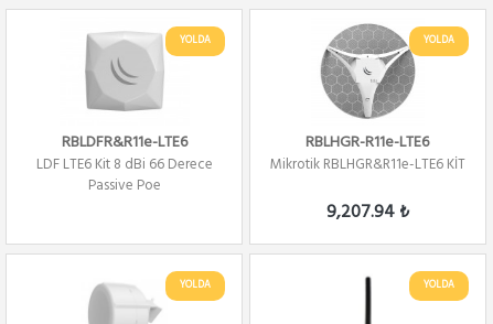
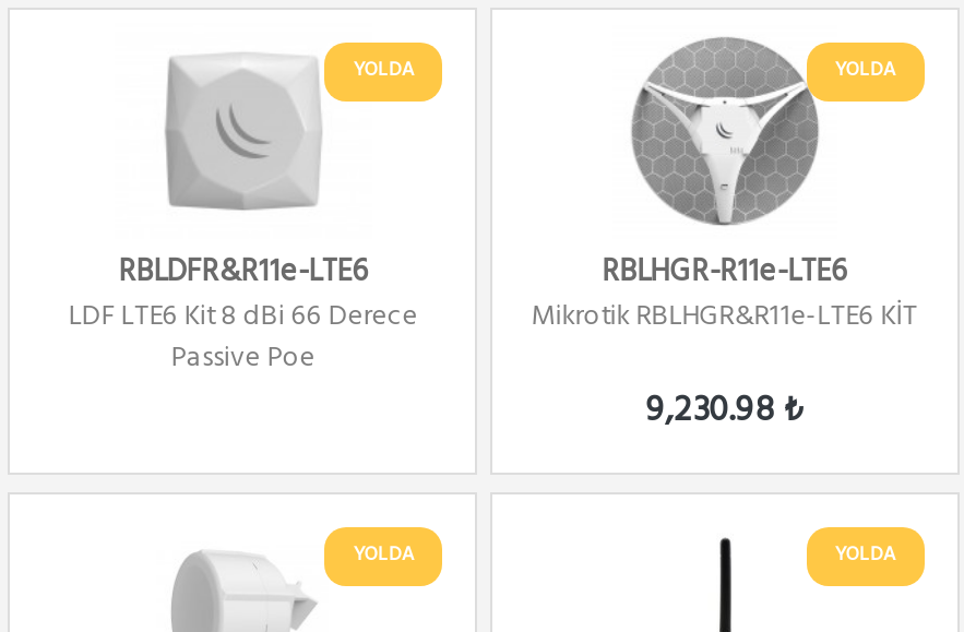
[326,198,409,227] 9,207.94 ₺ -> [646,383,803,440] 9,230.98 ₺

